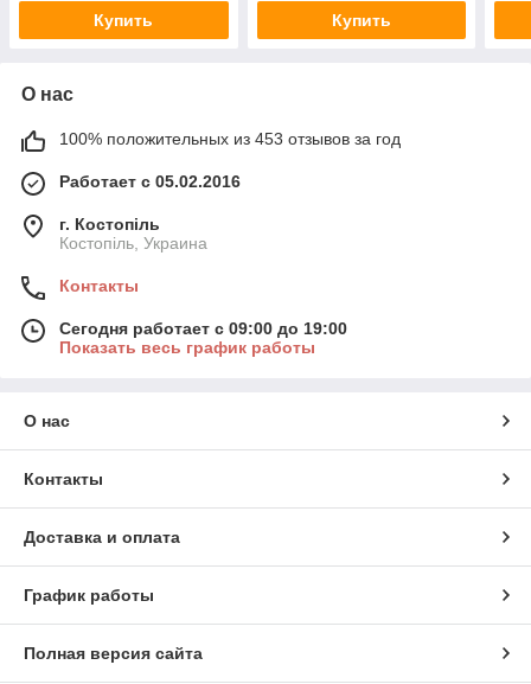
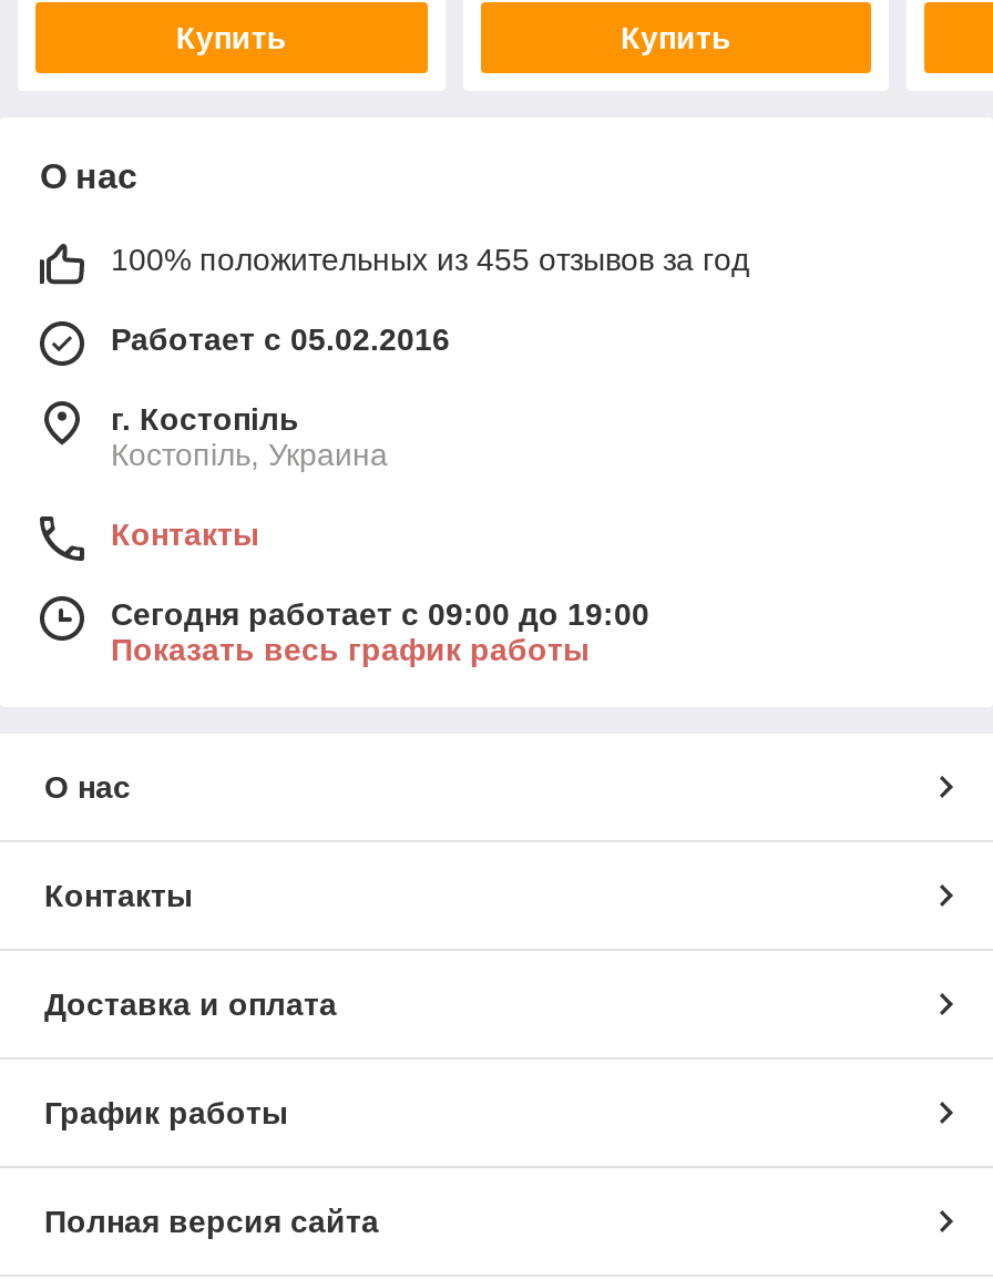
[59,129,401,148] 100% положительных из 453 отзывов за год -> [111,241,749,277] 100% положительных из 455 отзывов за год

